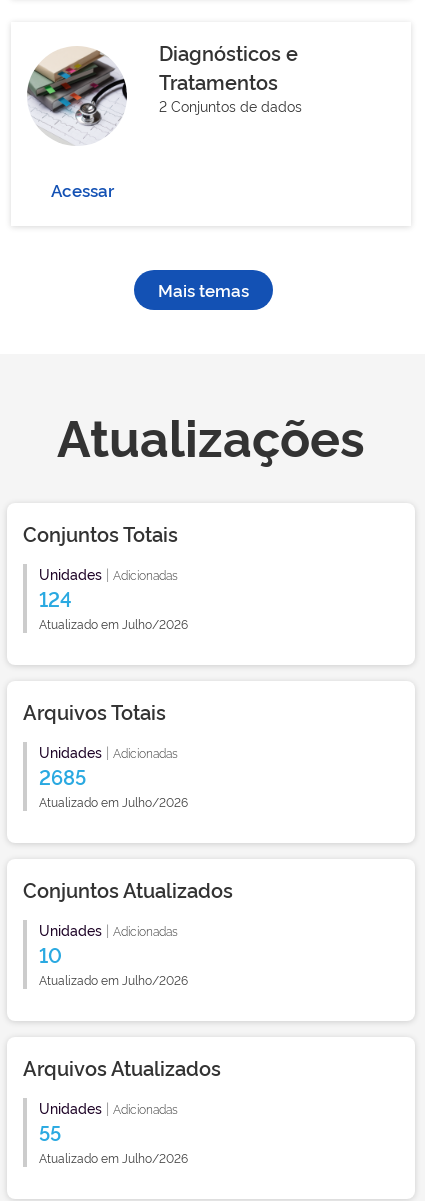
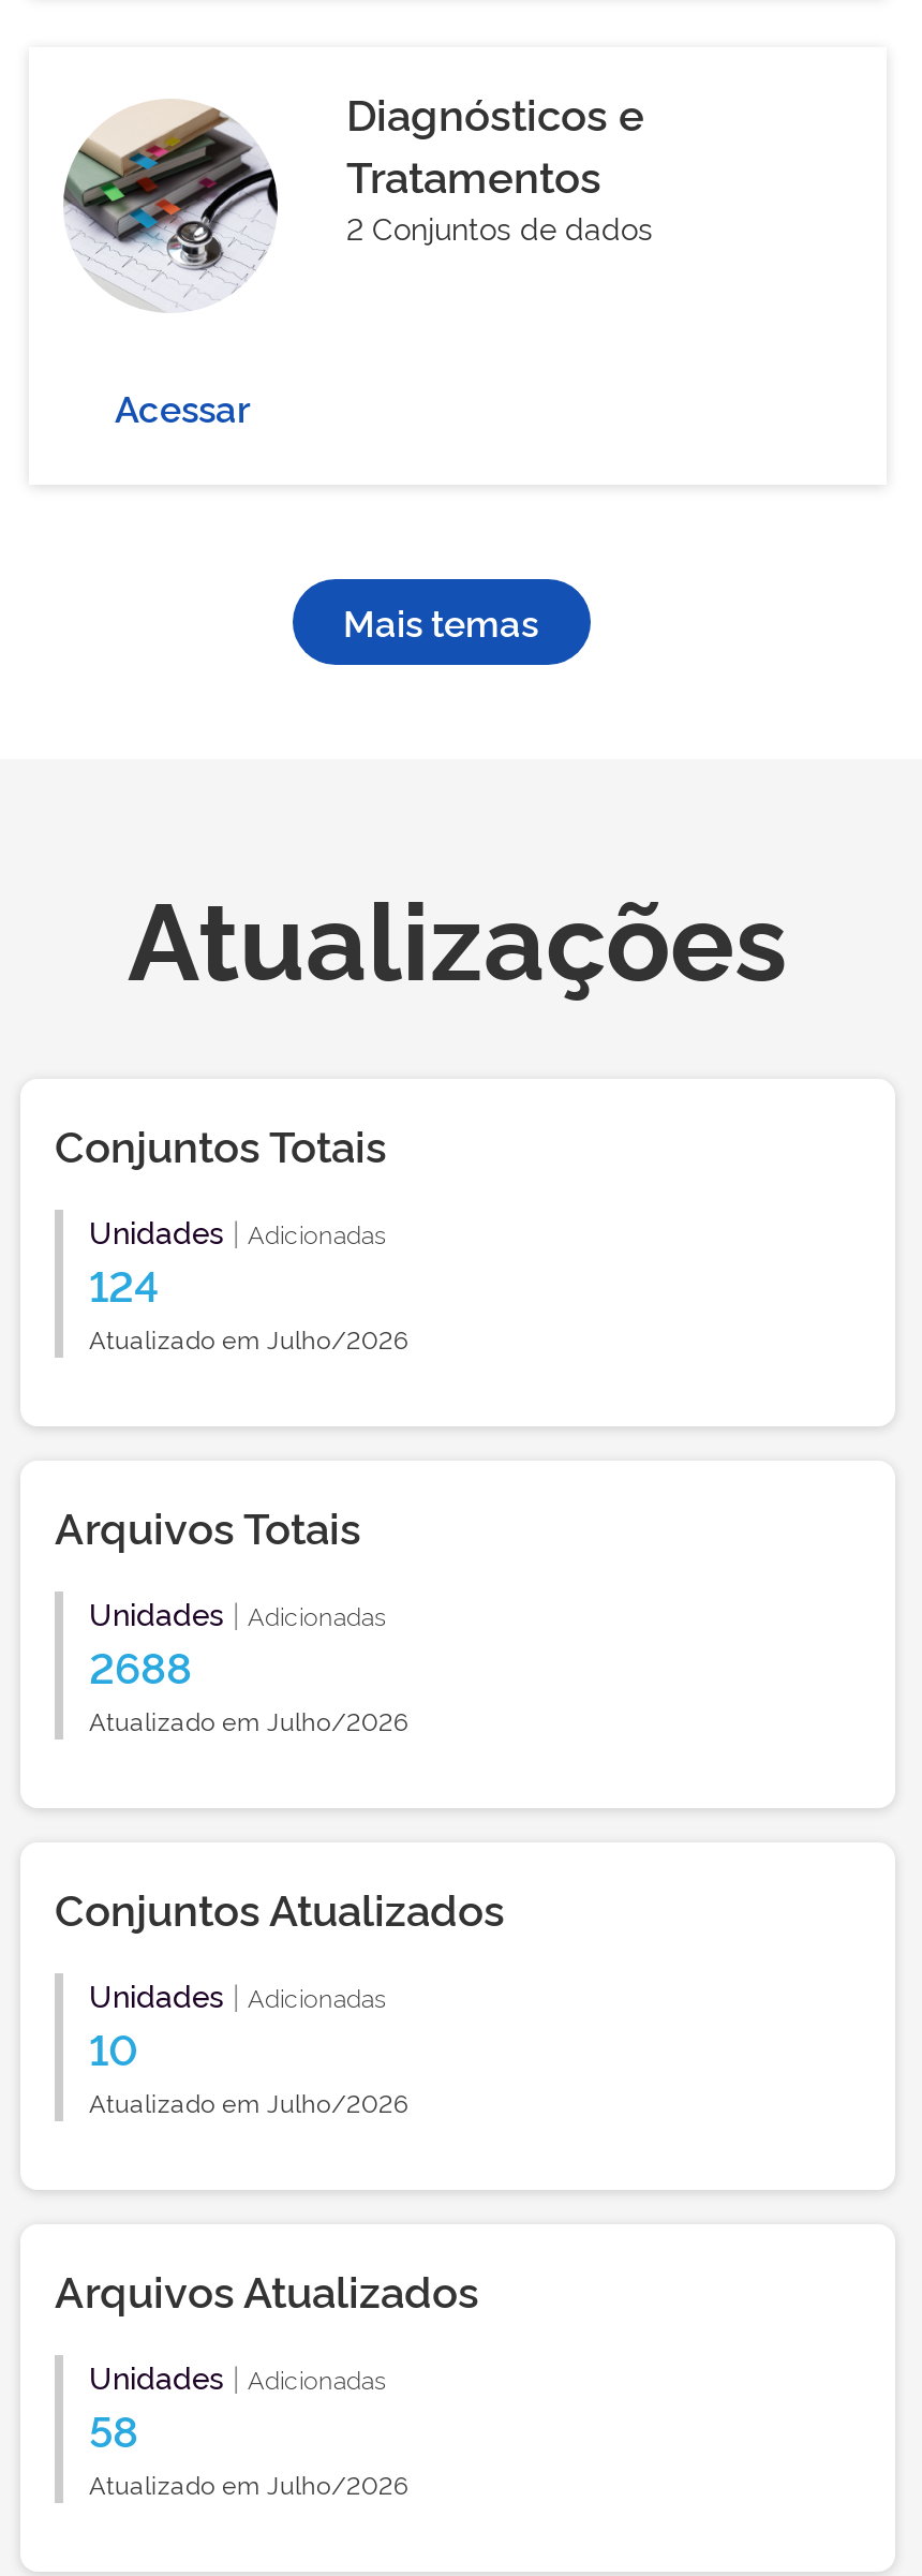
[39,761,86,789] 2685 -> [89,1633,192,1693] 2688
[39,1117,61,1145] 55 -> [89,2397,138,2457] 58

